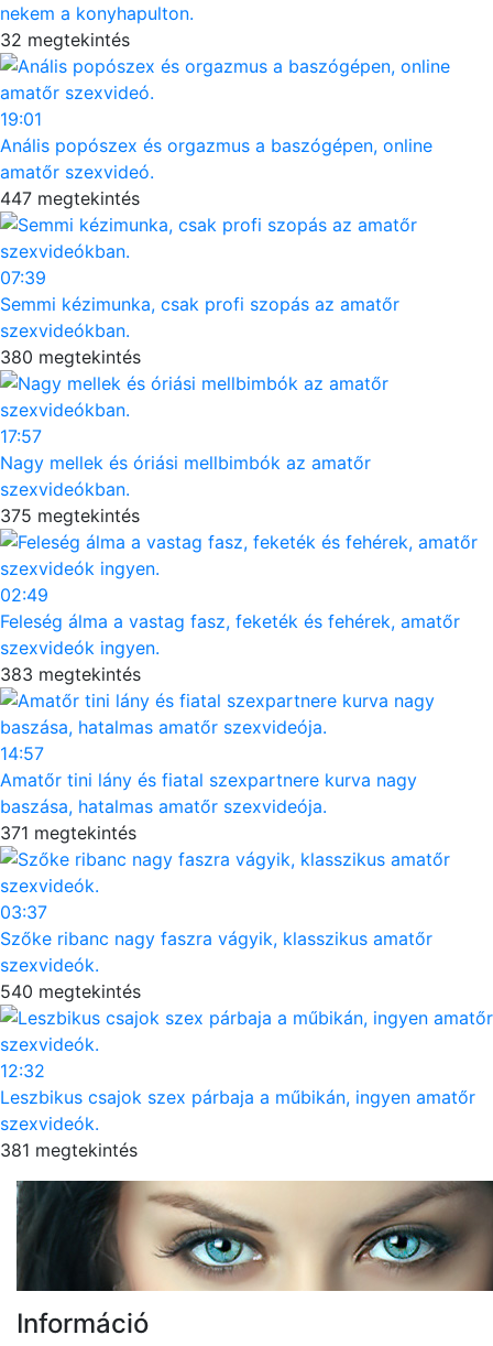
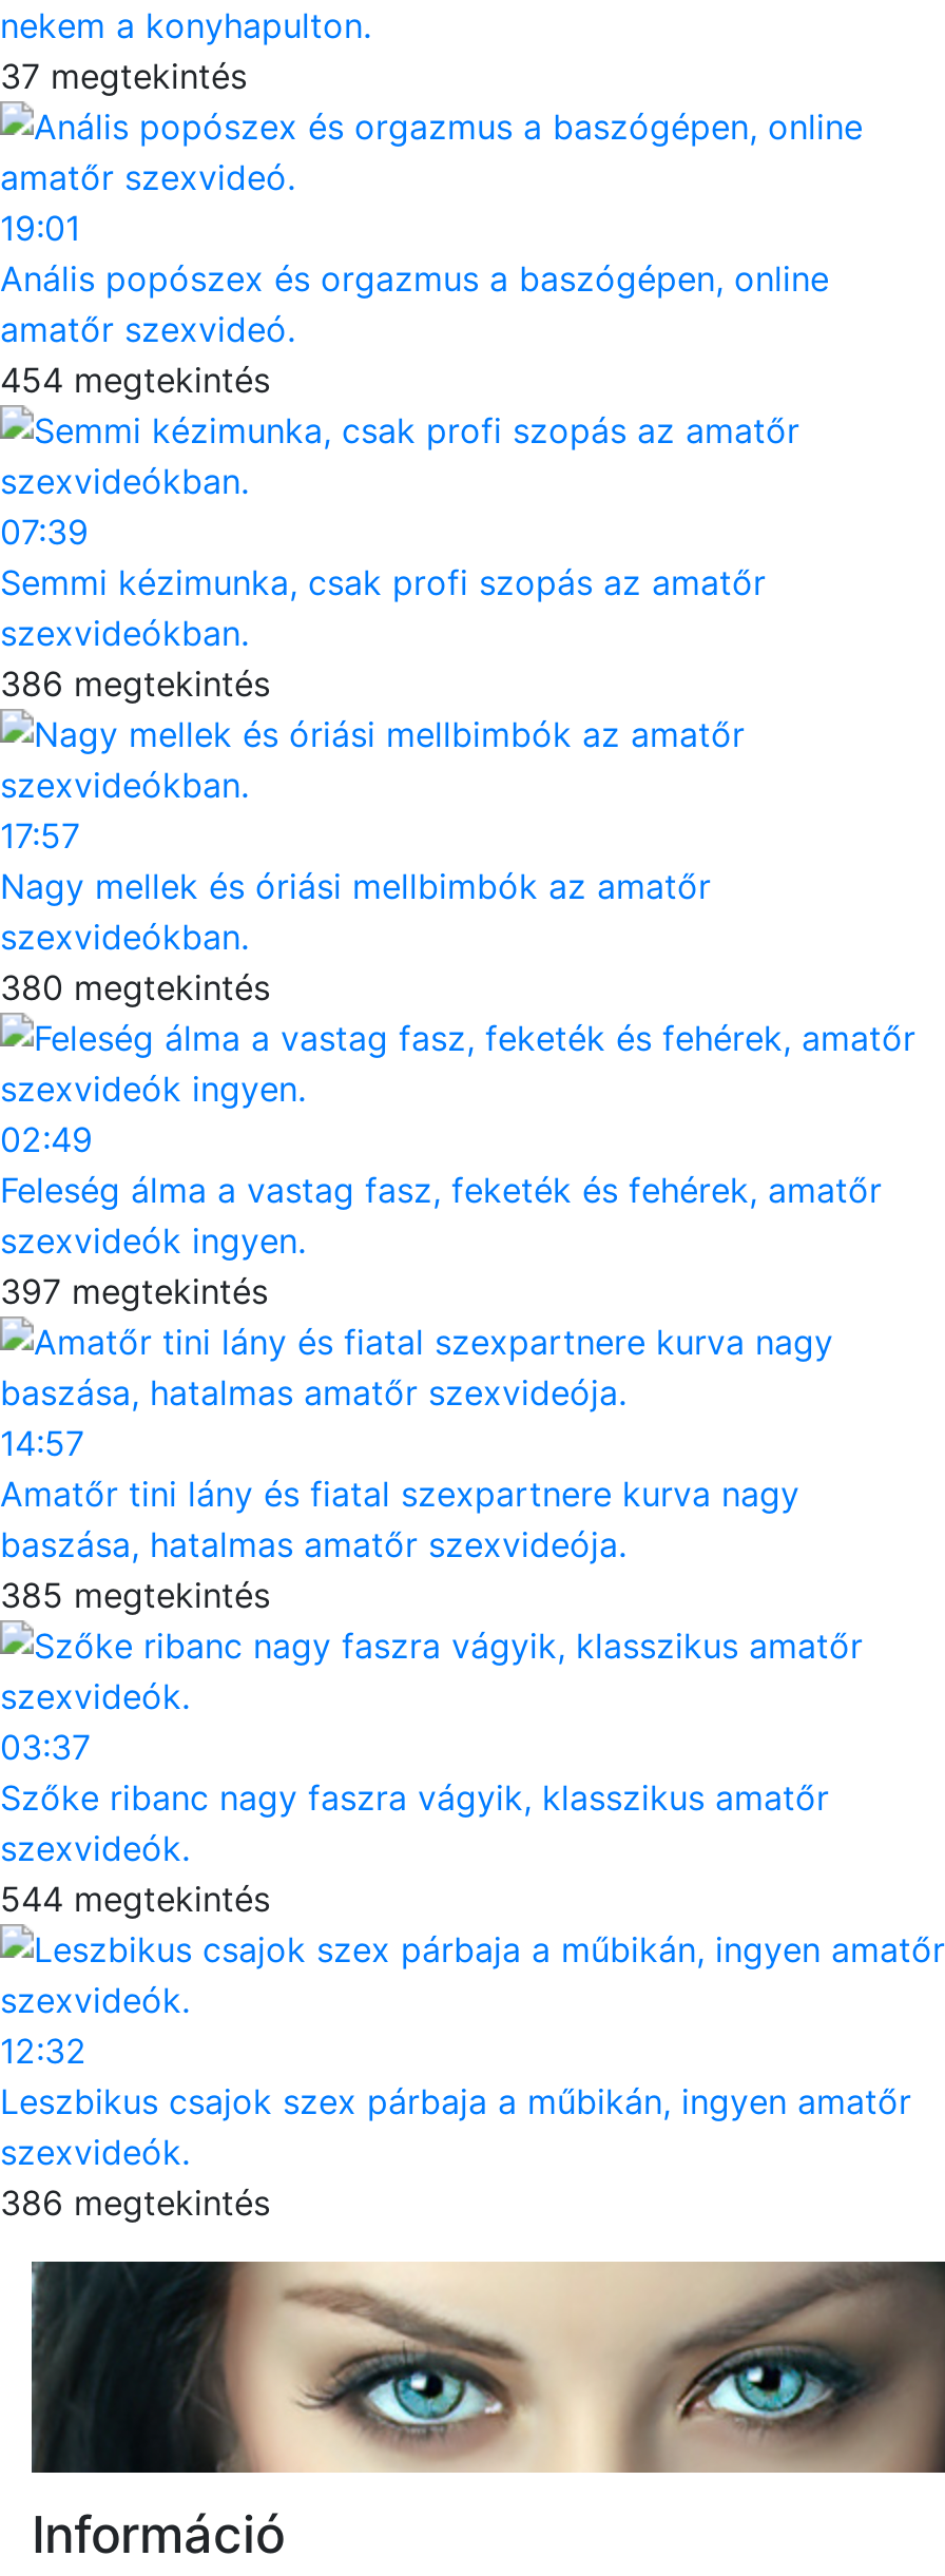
[0,29,130,51] 32 megtekintés -> [0,55,247,97] 37 megtekintés
[0,187,140,209] 447 megtekintés -> [0,359,270,401] 454 megtekintés
[0,346,141,368] 380 megtekintés -> [0,662,270,705] 386 megtekintés
[0,504,140,527] 375 megtekintés -> [0,966,270,1008] 380 megtekintés
[0,663,141,685] 383 megtekintés -> [0,1270,268,1312] 397 megtekintés
[0,822,136,844] 371 megtekintés -> [0,1574,270,1616] 385 megtekintés
[0,980,141,1002] 540 megtekintés -> [0,1878,270,1920] 544 megtekintés
[0,1139,138,1161] 381 megtekintés -> [0,2181,270,2224] 386 megtekintés

